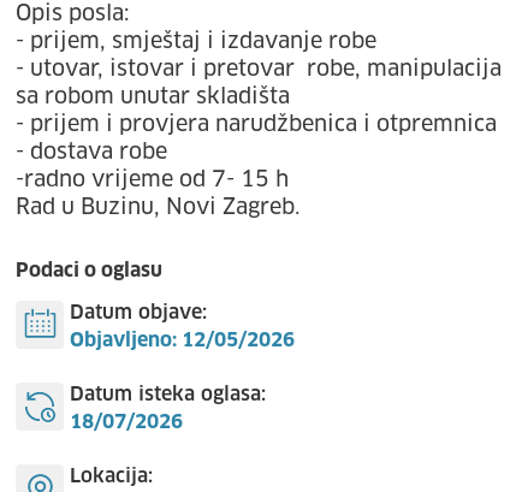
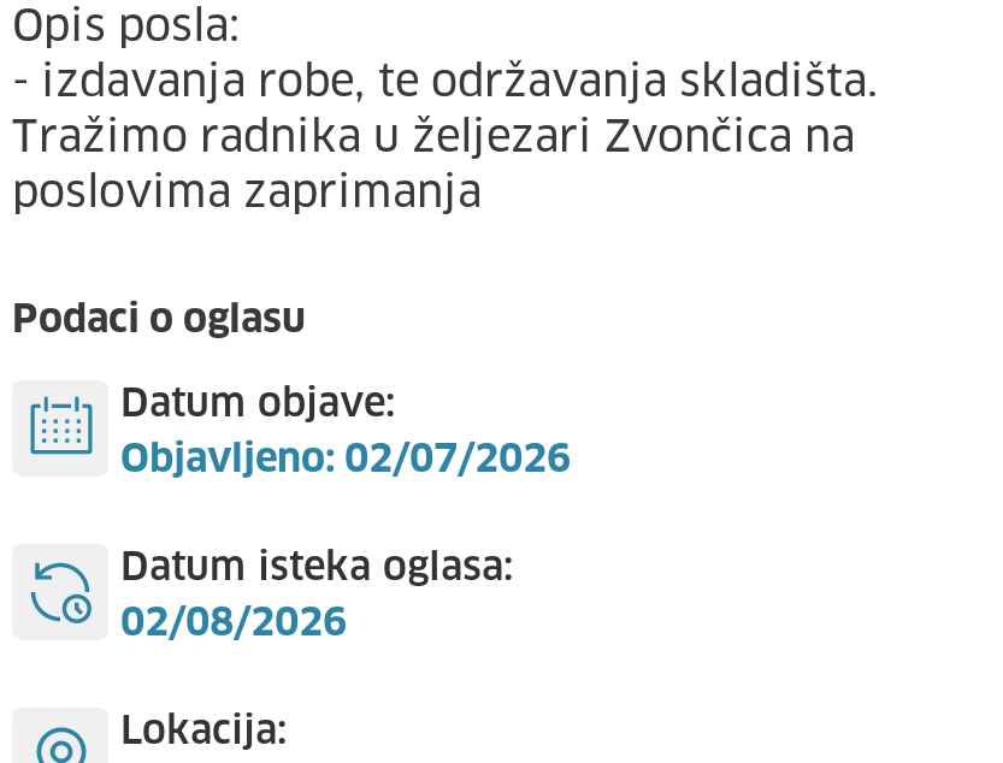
[16,31,502,219] - prijem, smještaj i izdavanje robe | - utovar, istovar i pretovar robe, manipulacija | sa robom unutar skladišta | - prijem i provjera narudžbenica i otpremnica | - dostava robe | -radno vrijeme od 7- 15 h | Rad u Buzinu, Novi Zagreb. -> [12,63,891,217] - izdavanja robe, te održavanja skladišta. | Tražimo radnika u željezari Zvončica na | poslovima zaprimanja
[70,331,295,350] Objavljeno: 12/05/2026 -> [120,440,571,479] Objavljeno: 02/07/2026
[70,413,183,432] 18/07/2026 -> [120,604,347,643] 02/08/2026

